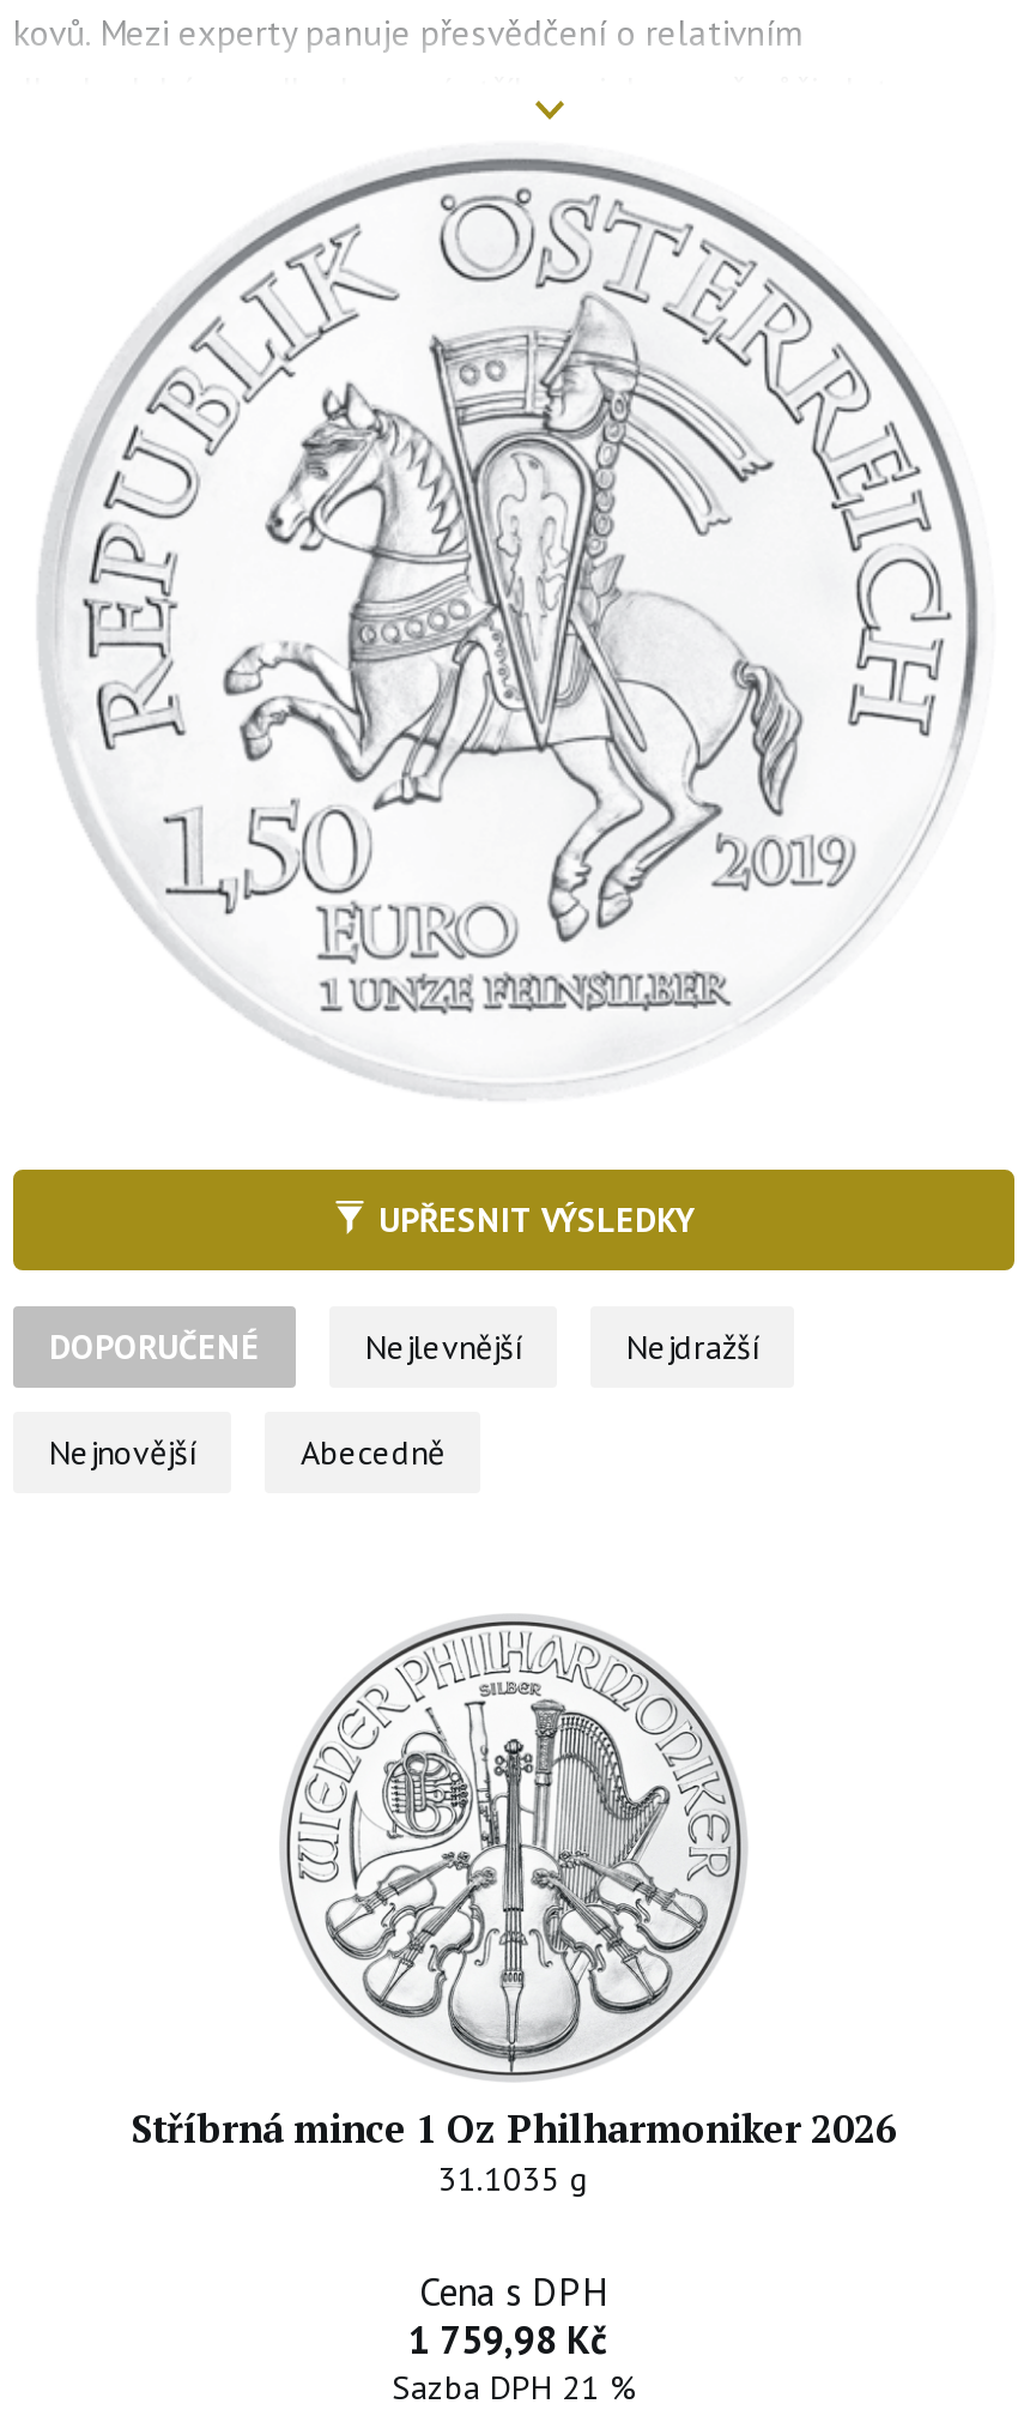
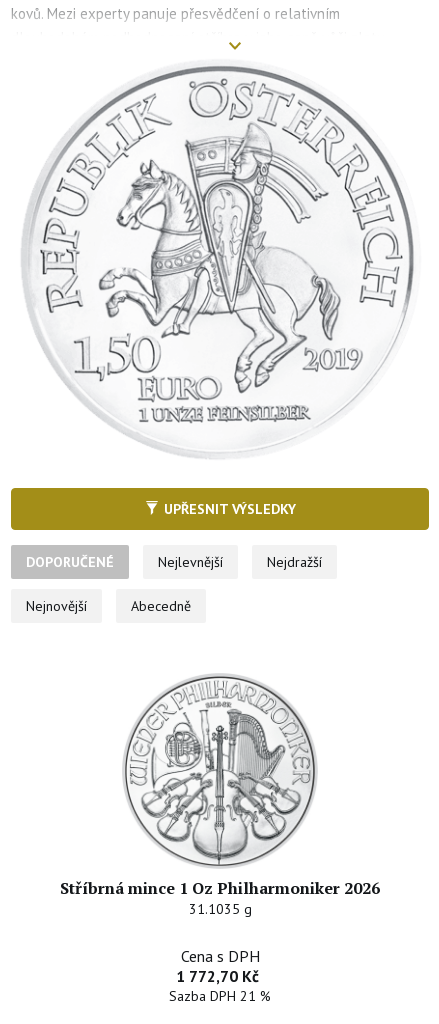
[408,2315,607,2363] 1 759,98 Kč -> [176,966,259,986] 1 772,70 Kč

